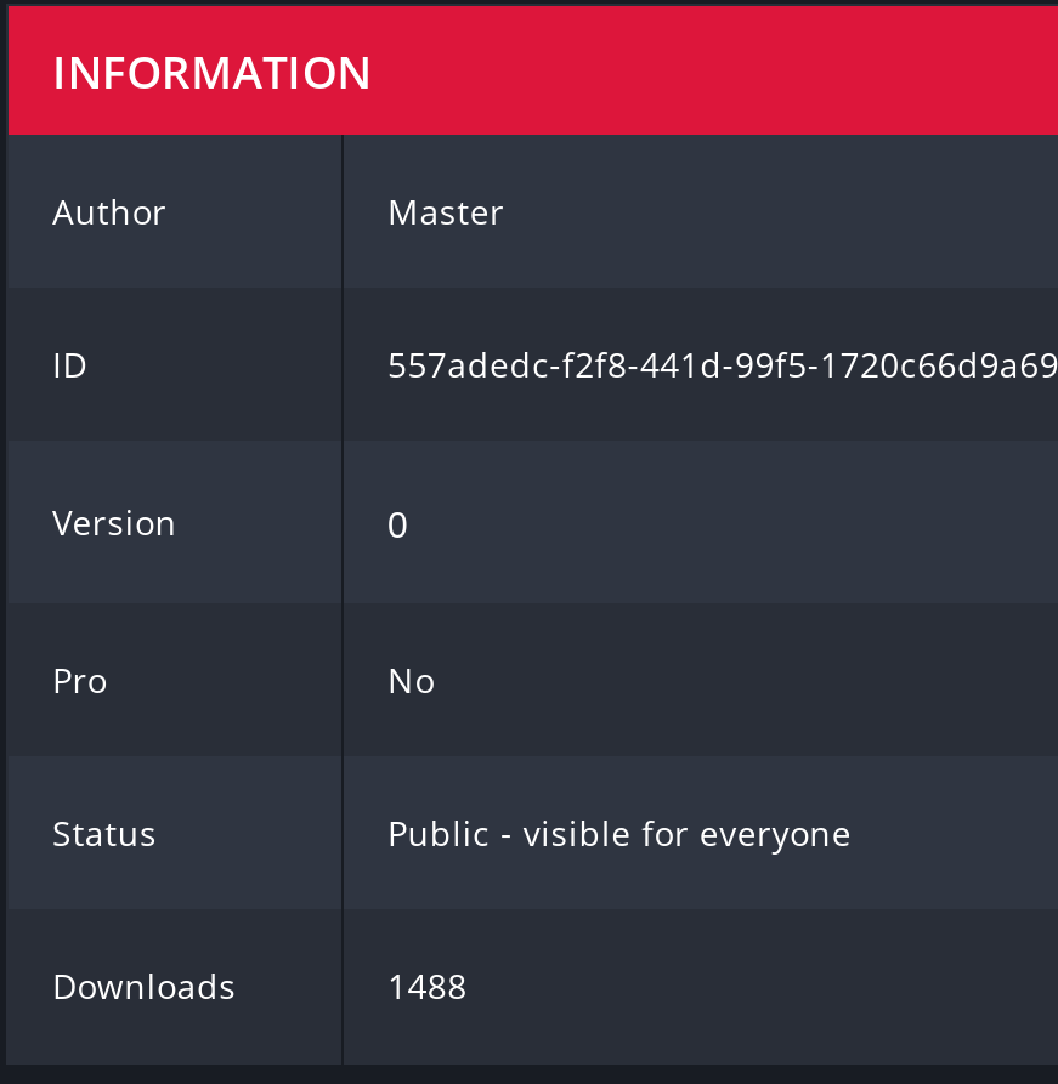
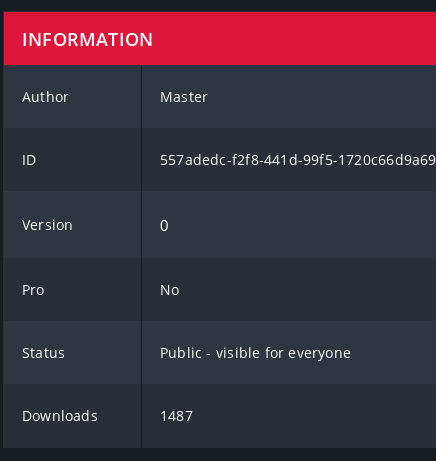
[387,963,467,1009] 1488 -> [160,406,193,425] 1487

